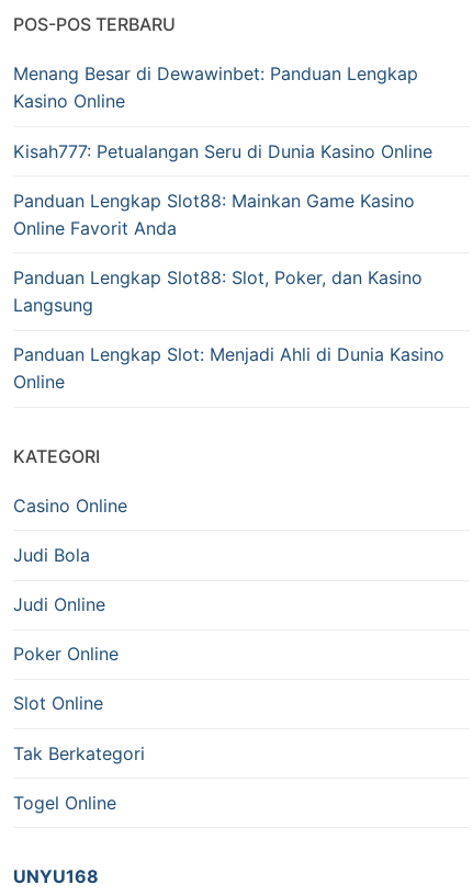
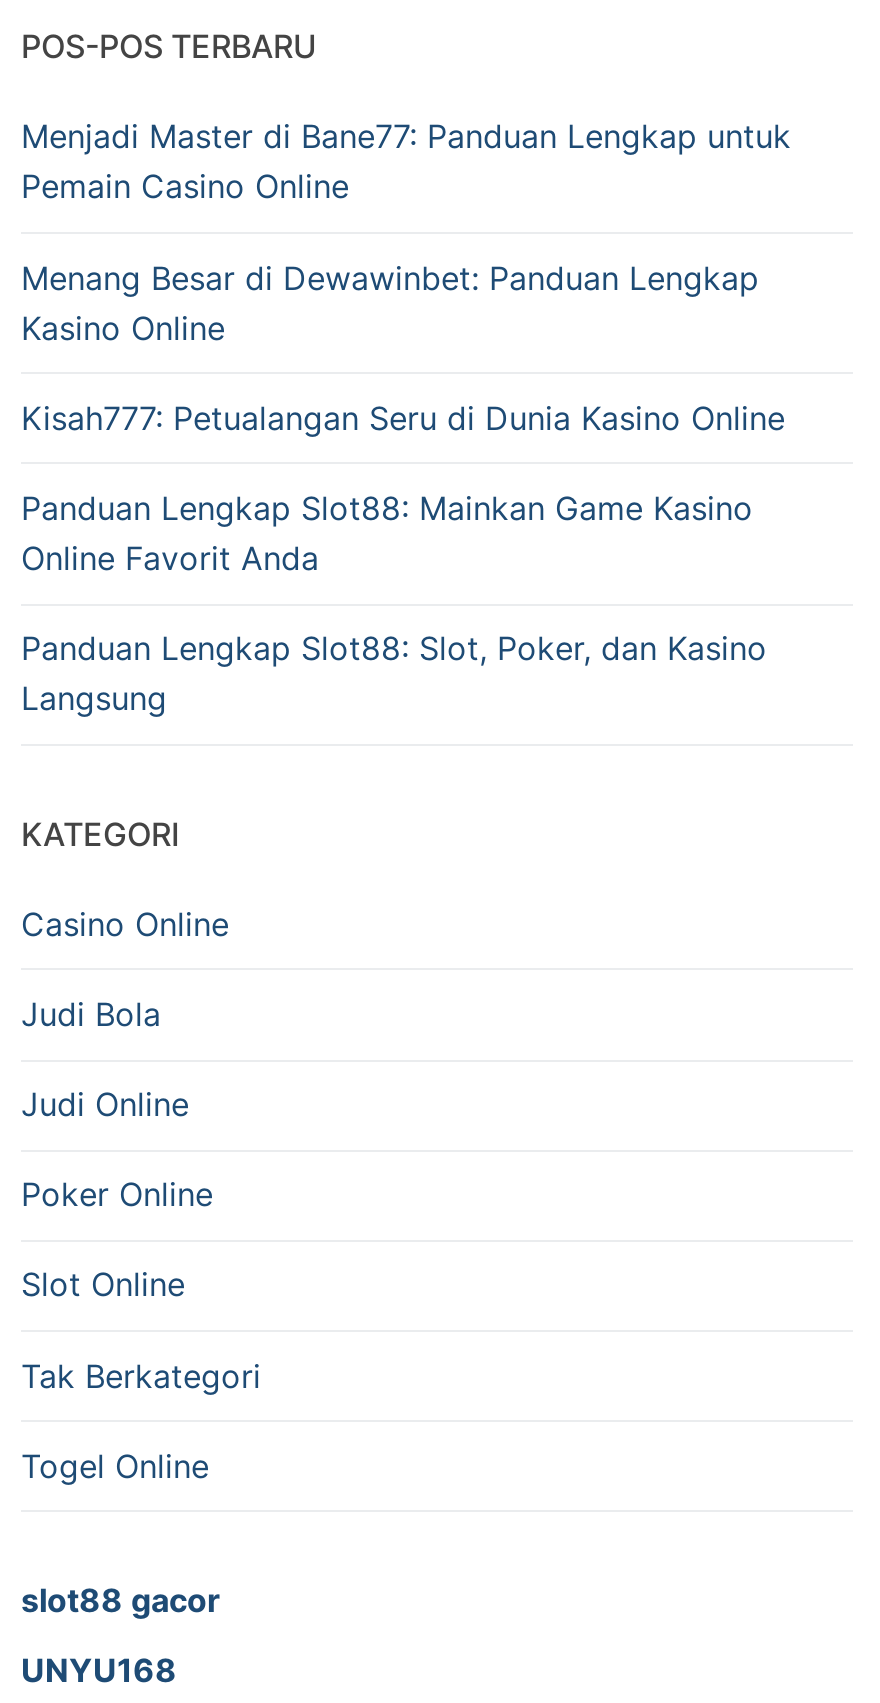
none -> [21,117,791,207] Menjadi Master di Bane77: Panduan Lengkap untuk | Pemain Casino Online
moved [13,63,432,316] -> [21,257,785,718]: Menang Besar di Dewawinbet: Panduan Lengkap | Kasino Online | Kisah777: Petualangan Seru di Dunia Kasino Online | Panduan Lengkap Slot88: Mainkan Game Kasino | Online Favorit Anda | Panduan Lengkap Slot88: Slot, Poker, dan Kasino | Langsung
[13,343,444,393] Panduan Lengkap Slot: Menjadi Ahli di Dunia Kasino | Online -> none
none -> [21,1581,221,1621] slot88 gacor

